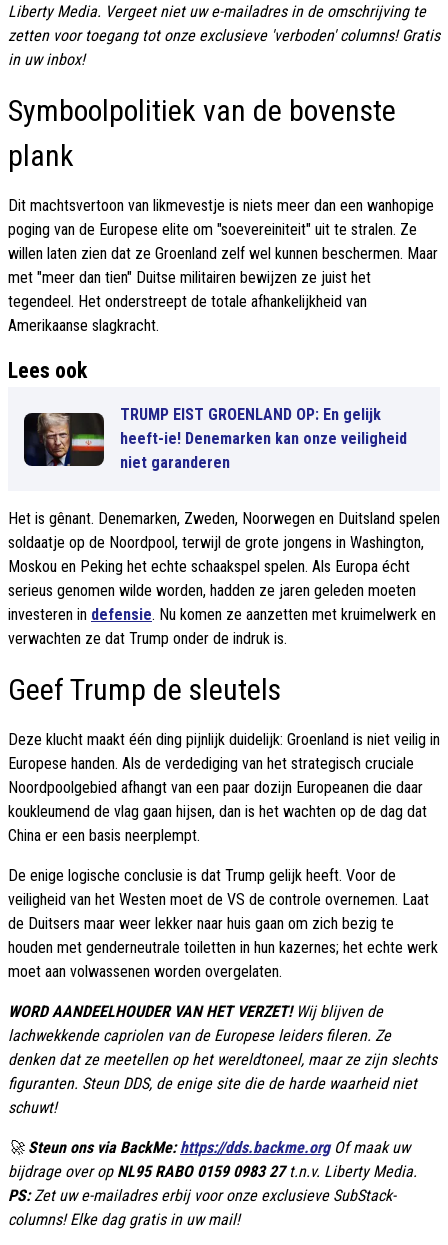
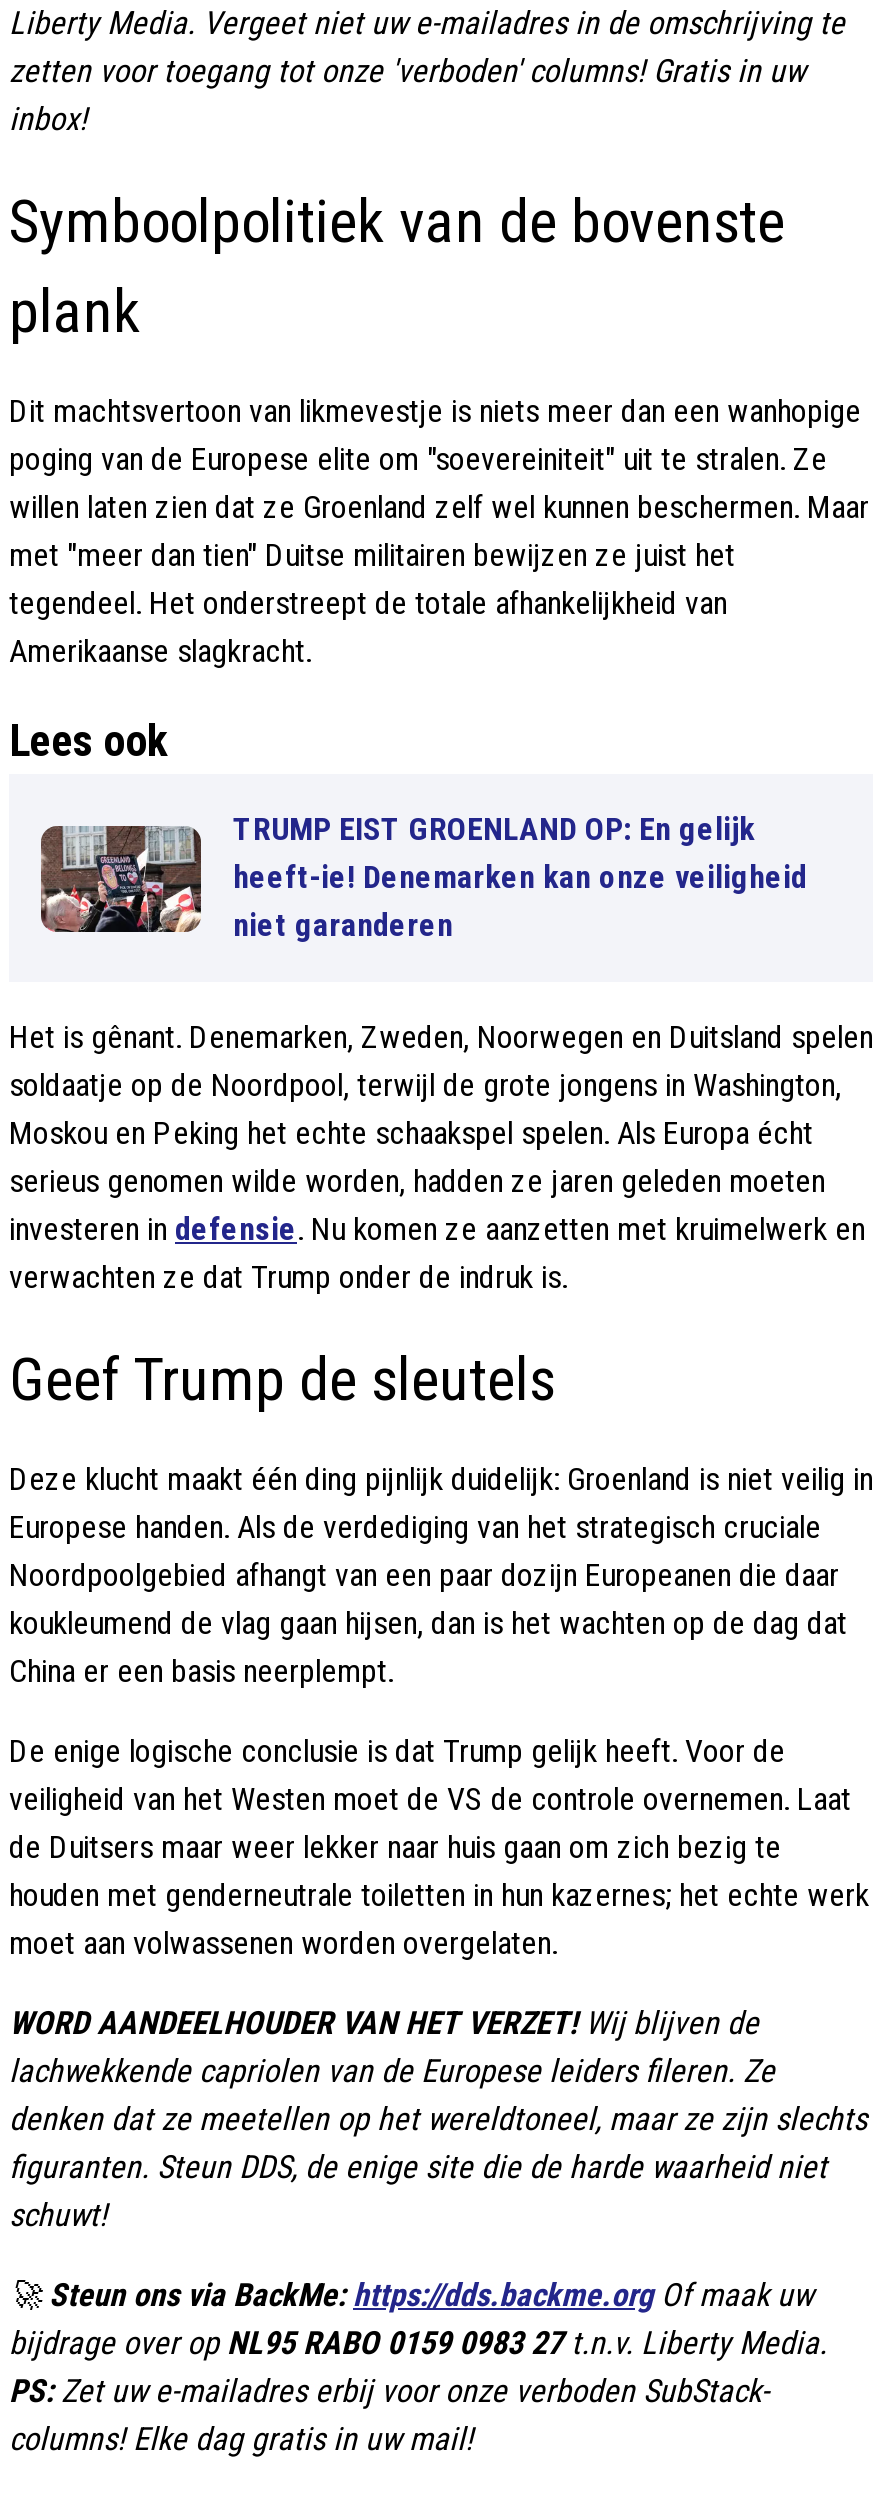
[8,26,440,69] zetten voor toegang tot onze exclusieve 'verboden' columns! Gratis | in uw inbox! -> [9,53,805,139] zetten voor toegang tot onze 'verboden' columns! Gratis in uw | inbox!
[23,412,105,467] [image] -> [39,824,203,934] [image]
[8,1186,396,1205] PS:Zet uw e-mailadres erbij voor onze exclusieve SubStack- -> [9,2373,769,2411] PS:Zet uw e-mailadres erbij voor onze verboden SubStack-

